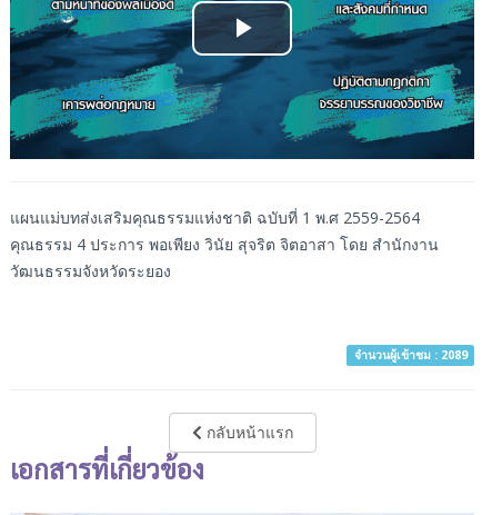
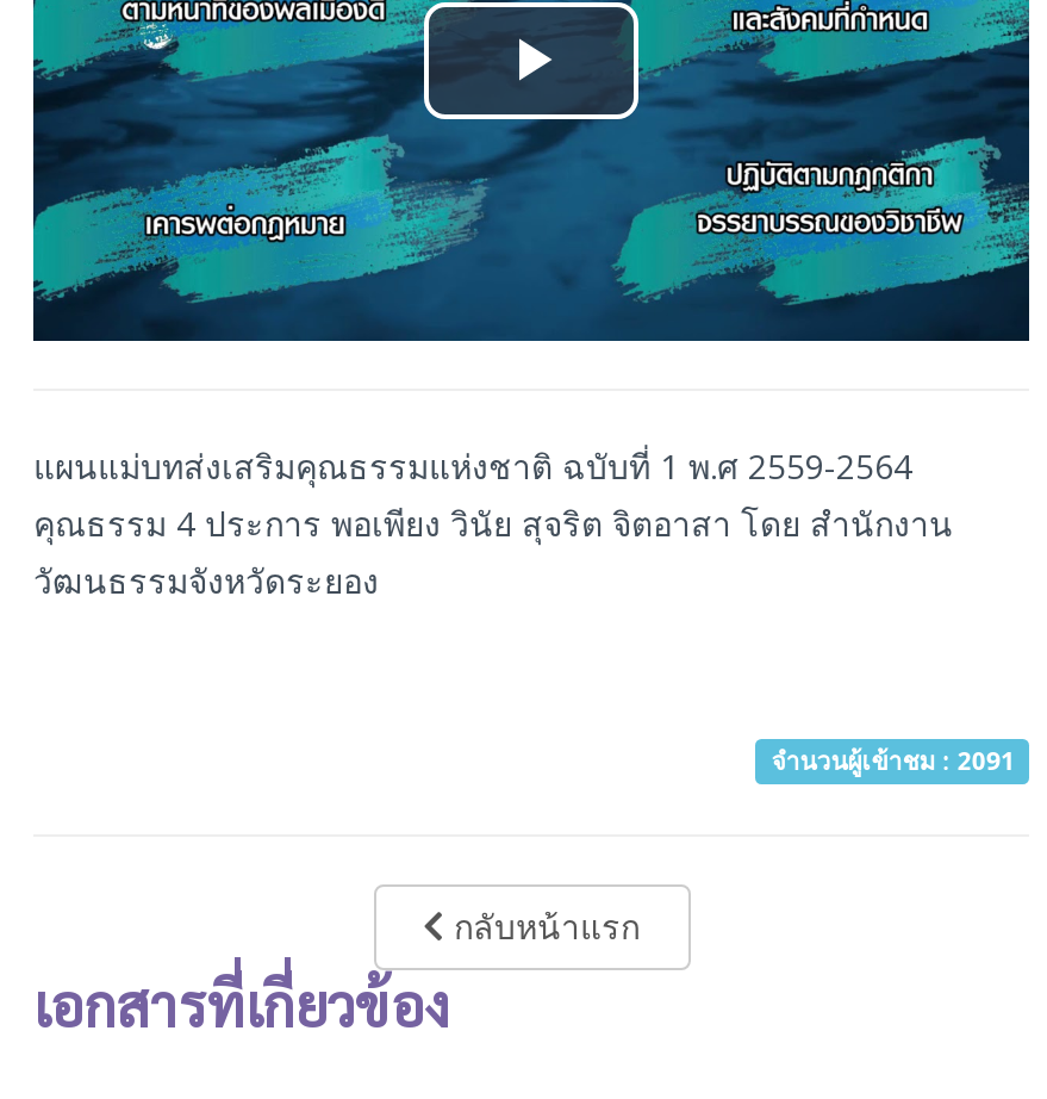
[354,347,467,363] จำนวนผู้เข้าชม : 2089 -> [771,744,1014,778] จำนวนผู้เข้าชม : 2091

